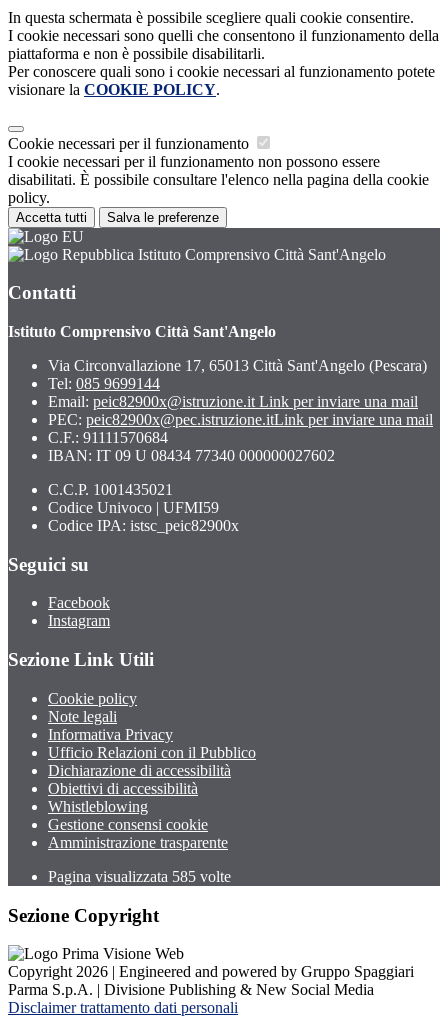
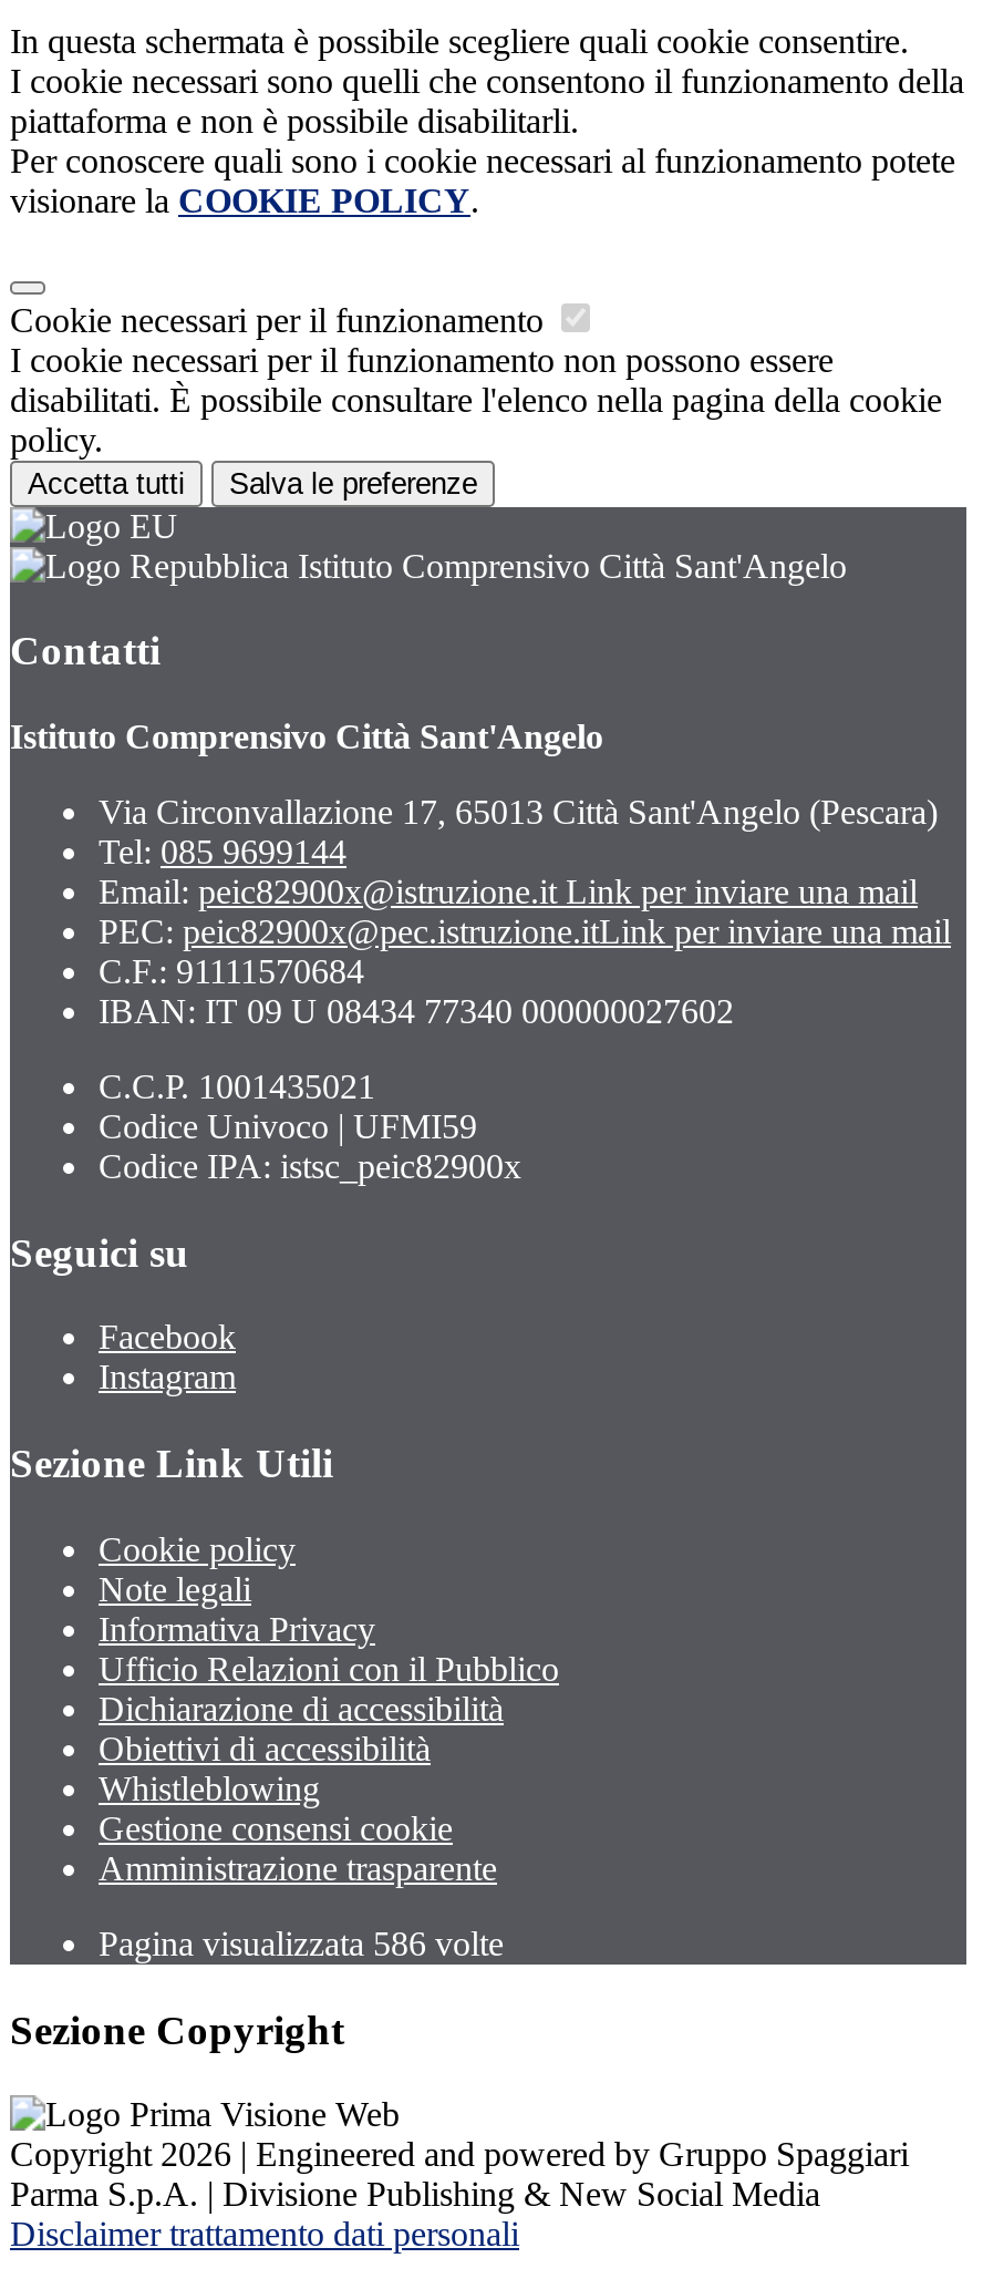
[48,868,231,885] Pagina visualizzata 585 volte -> [99,1924,504,1962] Pagina visualizzata 586 volte

